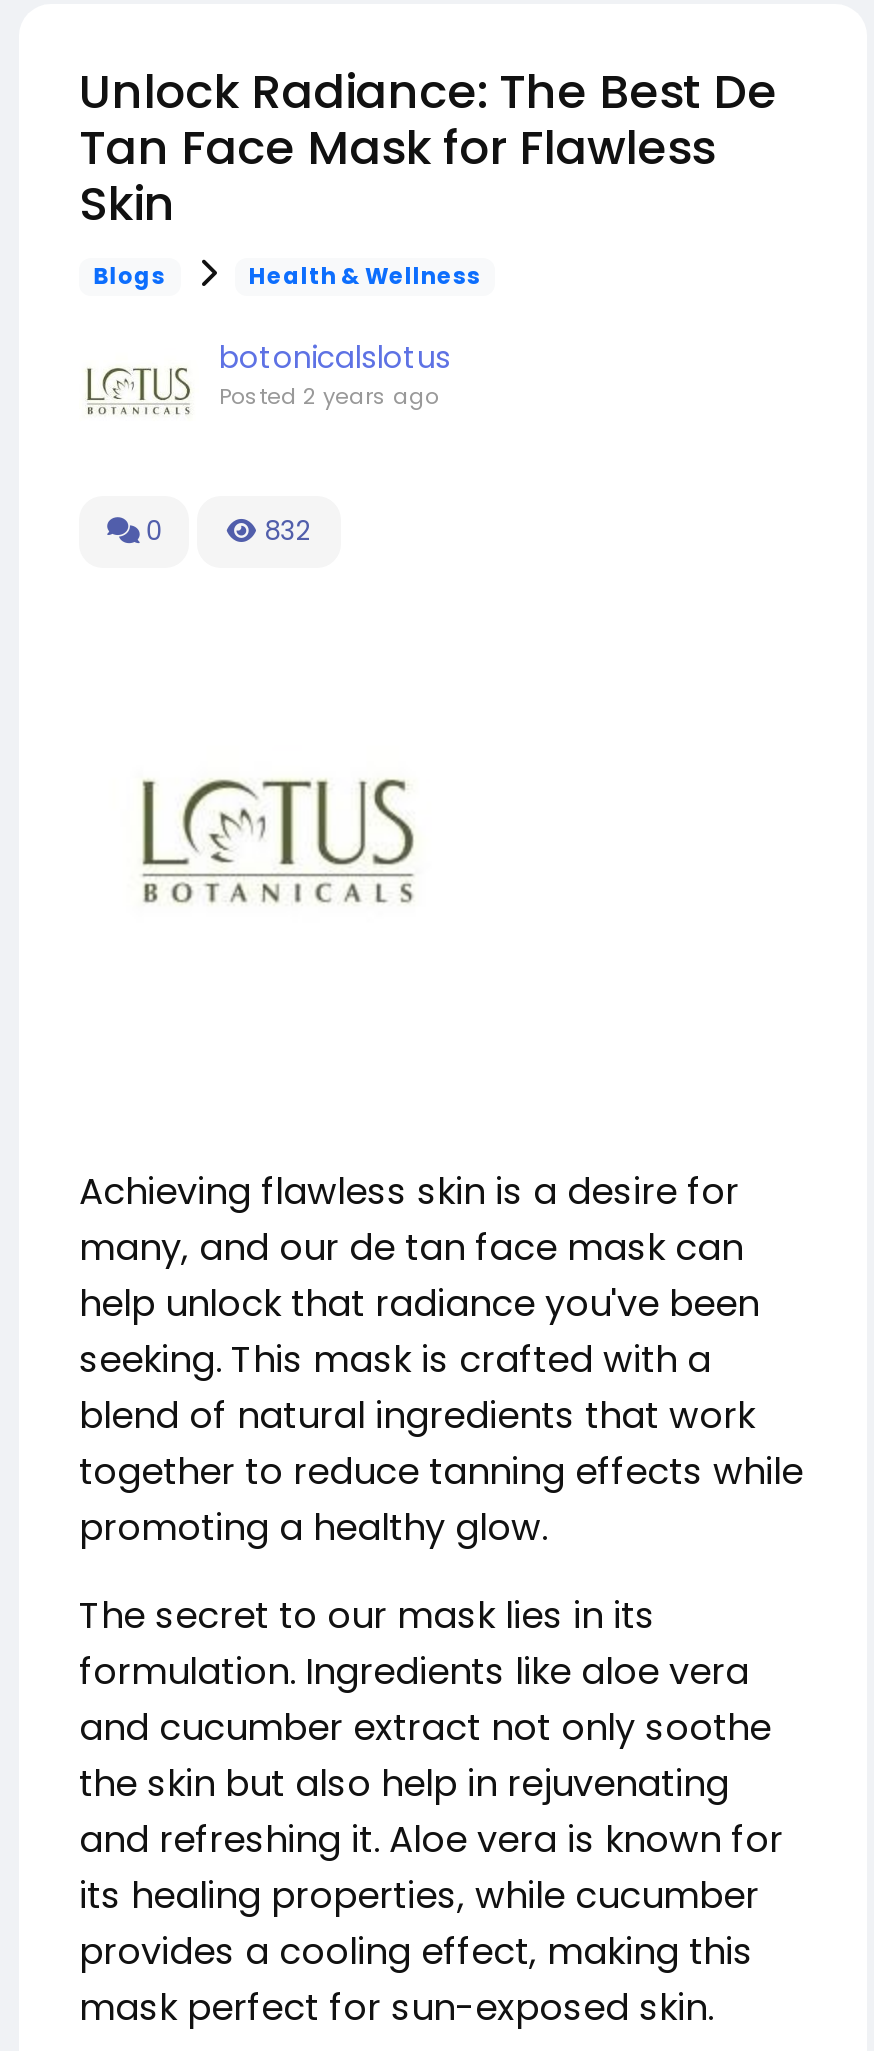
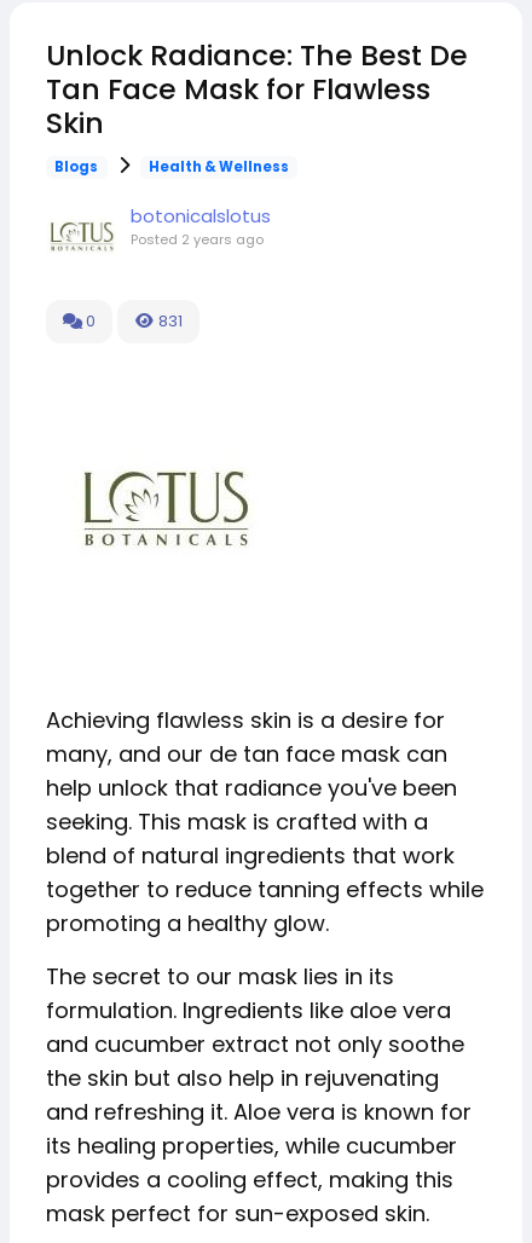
[258,512,312,550] 832 -> [154,310,182,333] 831

